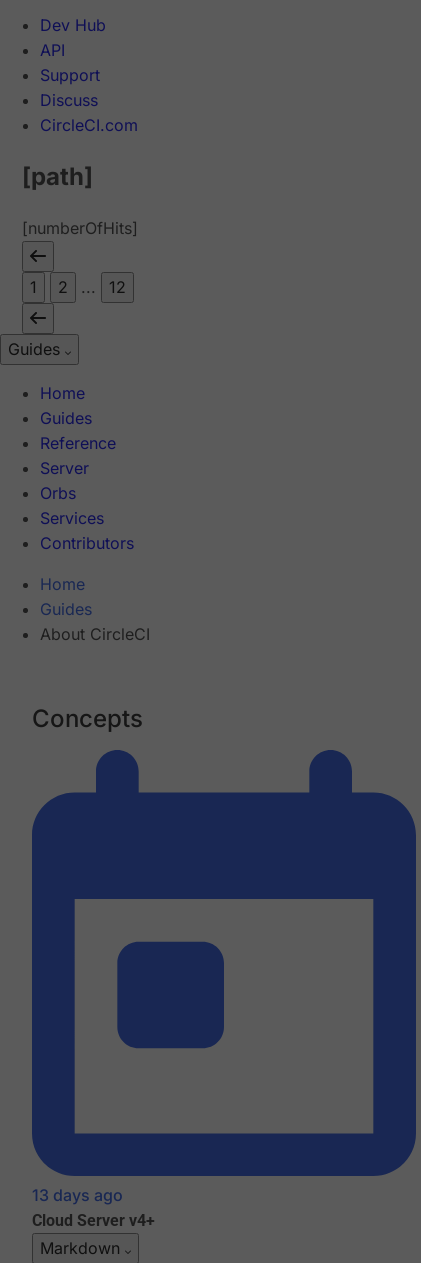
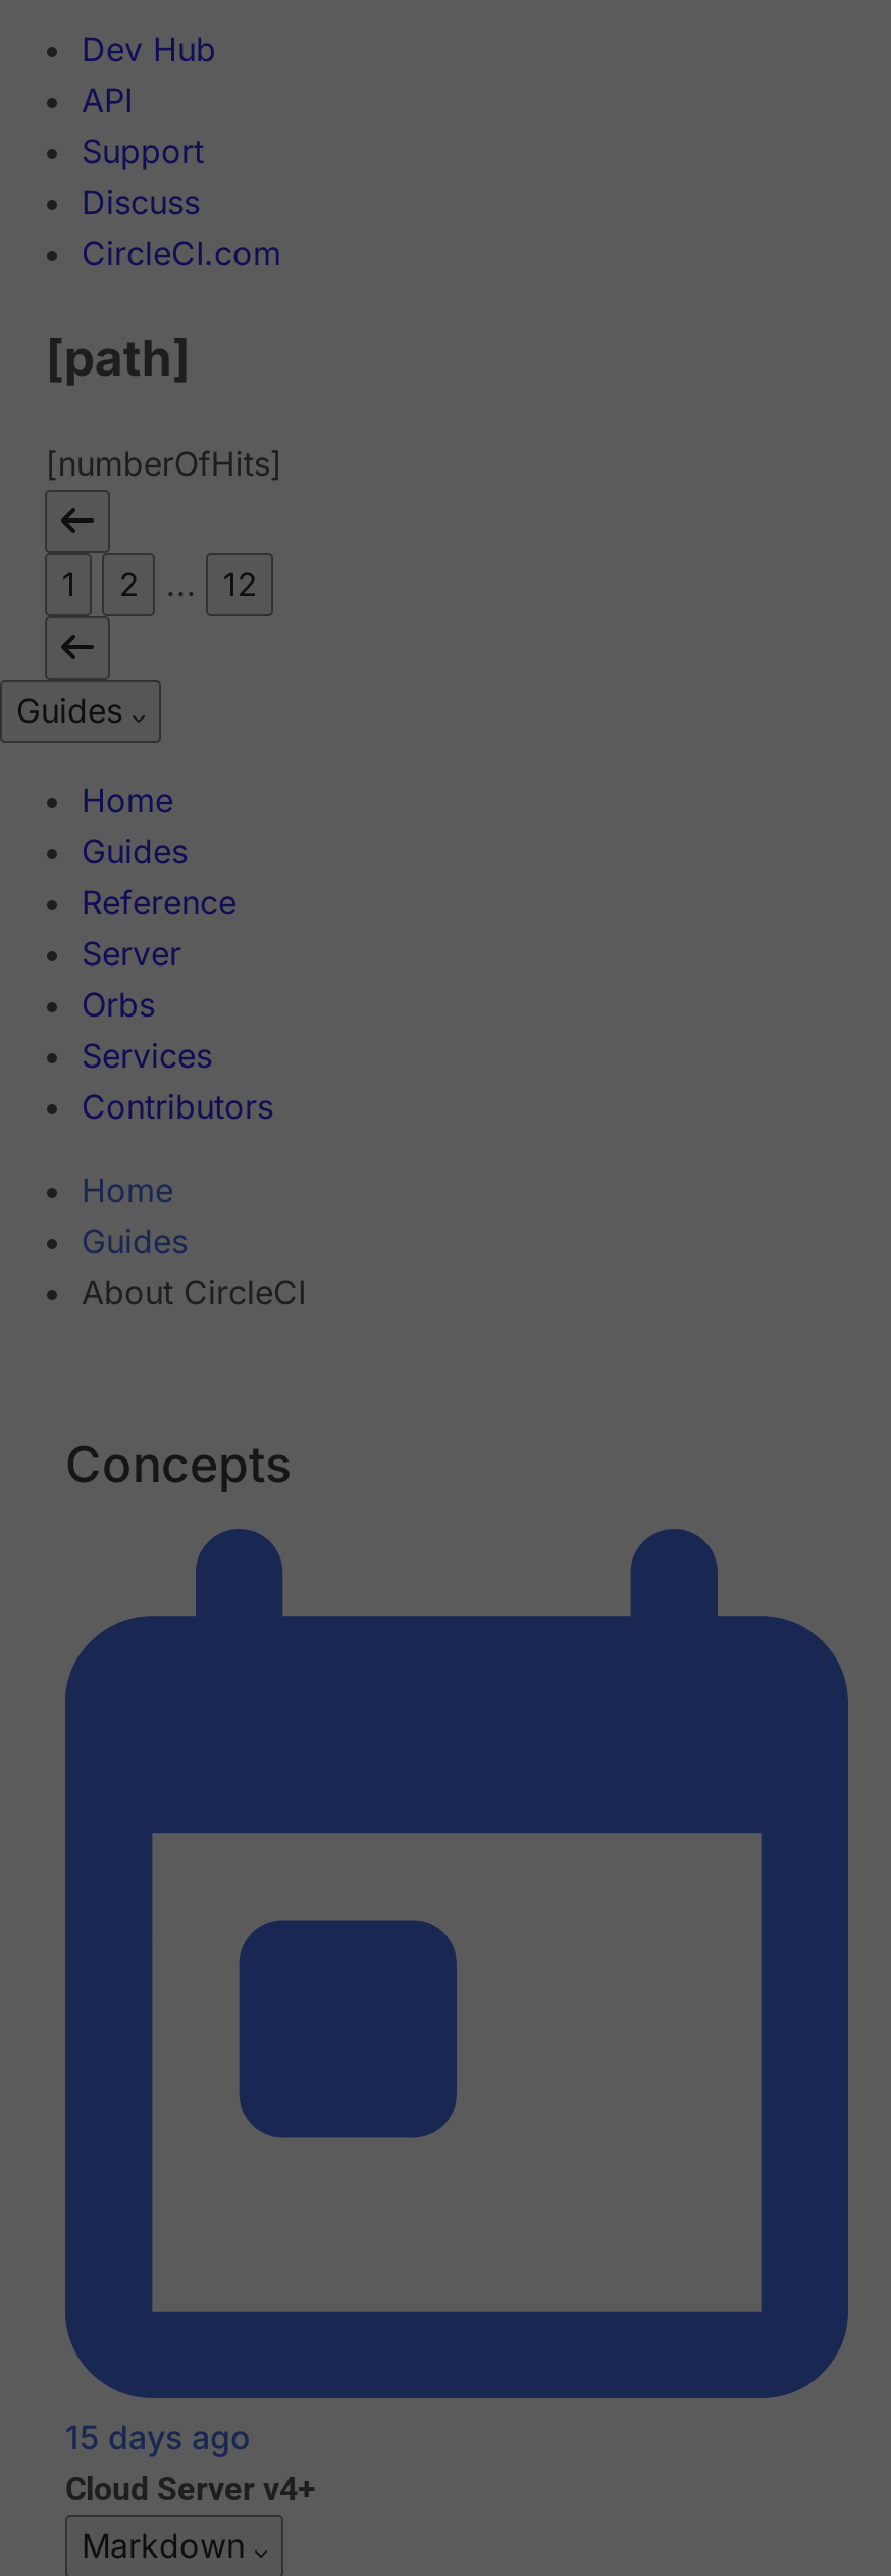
[32,1185,123,1205] 13 days ago -> [65,2418,251,2459] 15 days ago

